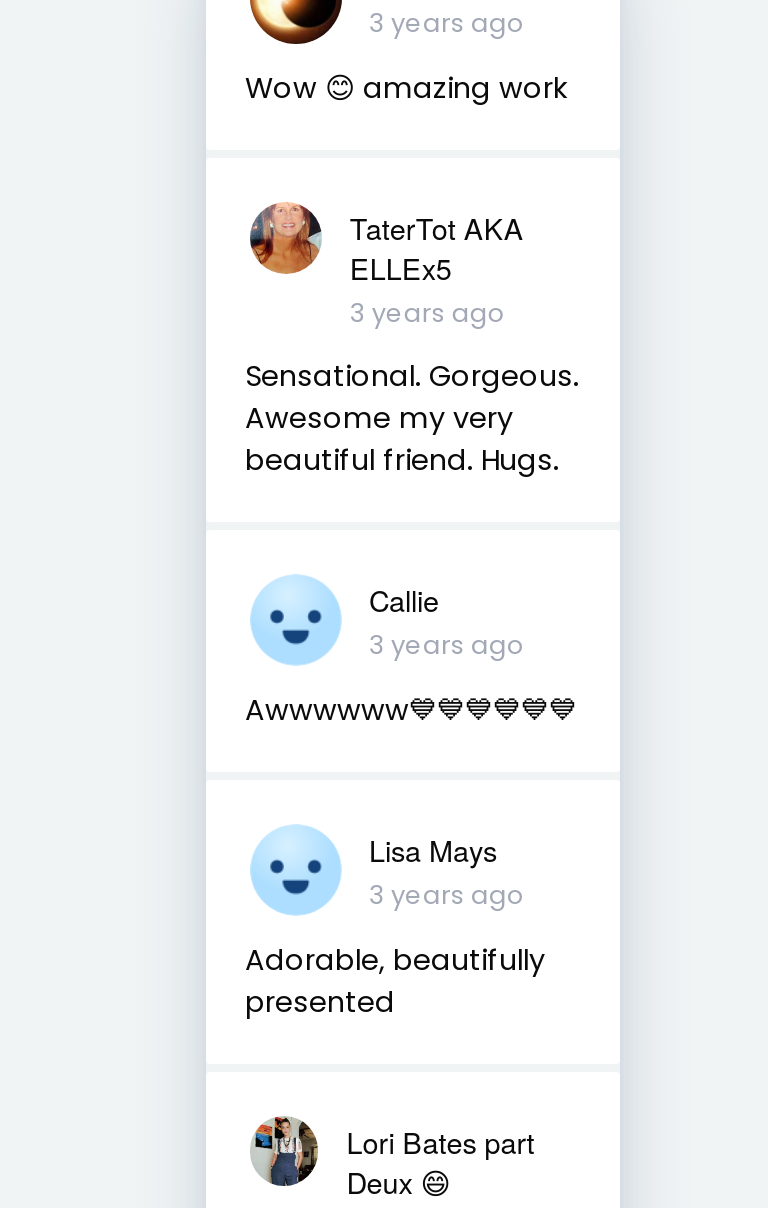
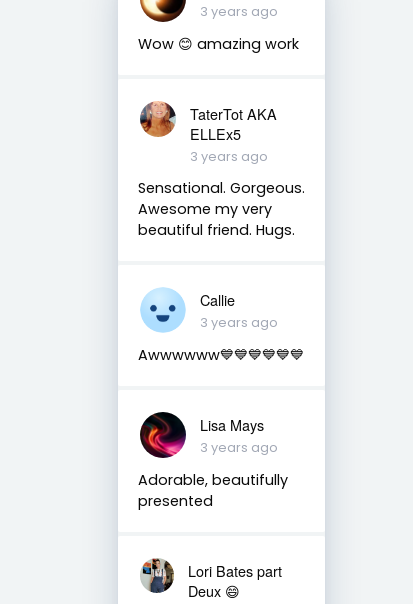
[250,824,342,916] [image] -> [139,411,187,459] [image]

